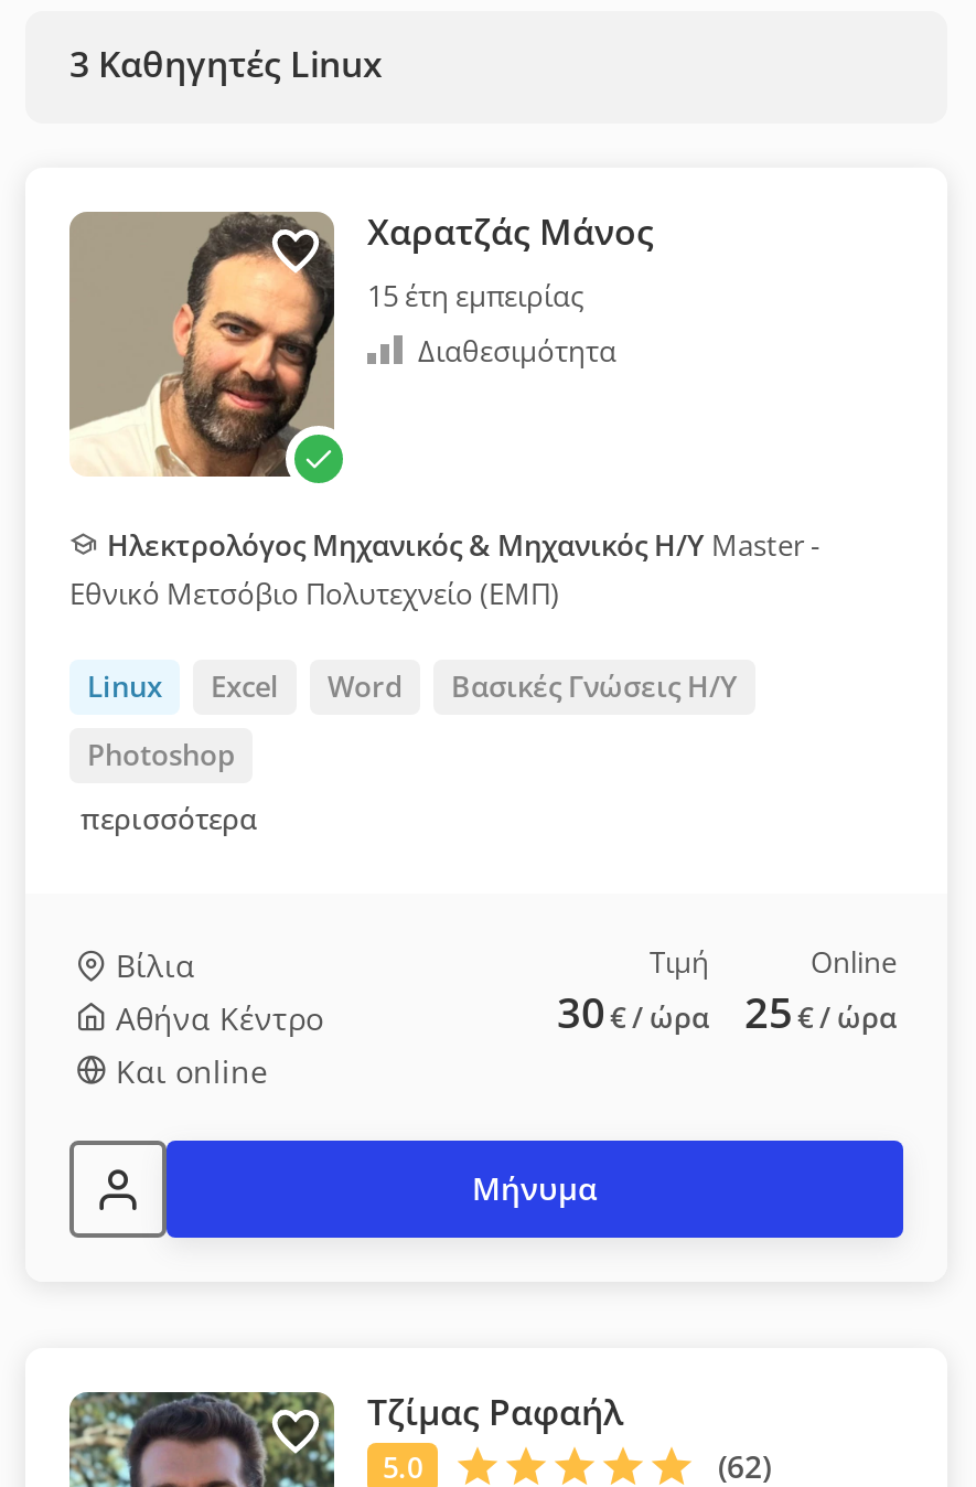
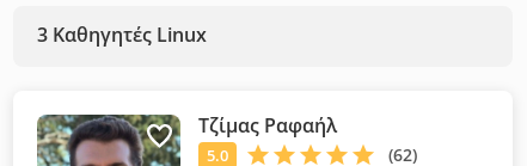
[69,207,654,485] [image] | Χαρατζάς Μάνος | 15 έτη εμπειρίας | Διαθεσιμότητα -> none
[69,525,819,1091] Ηλεκτρολόγος Μηχανικός & Μηχανικός Η/Υ Master - | Εθνικό Μετσόβιο Πολυτεχνείο (ΕΜΠ) | Linux | Excel | Word | Βασικές Γνώσεις Η/Υ | Photoshop | περισσότερα | Βίλια | Αθήνα Κέντρο | Και online -> none
[472,942,897,1209] Online | 25 € / ώρα | Μήνυμα -> none
[557,942,709,1041] Τιμή | 30 € / ώρα -> none

